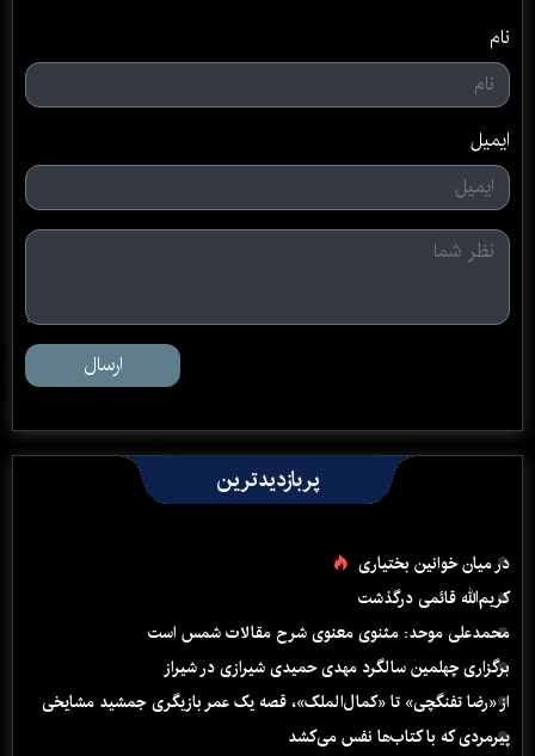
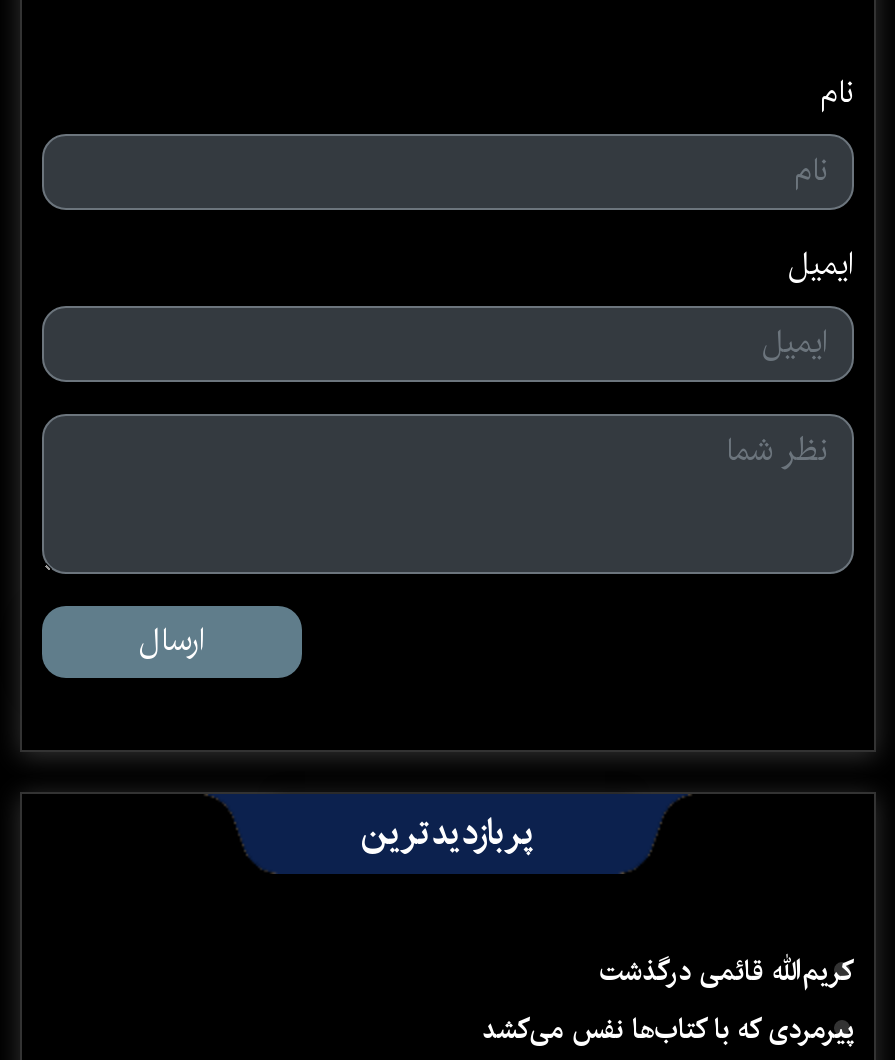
[358,550,510,576] در میان خوانین بختیاری -> none
[42,619,510,715] محمدعلی موحد: مثنوی معنوی شرح مقالات شمس است | برگزاری چهلمین سالگرد مهدی حمیدی شیرازی در شیراز | از «رضا تفنگچی» تا «کمال‌الملک»، قصه یک عمر بازیگری جمشید مشایخی -> none

